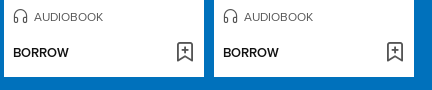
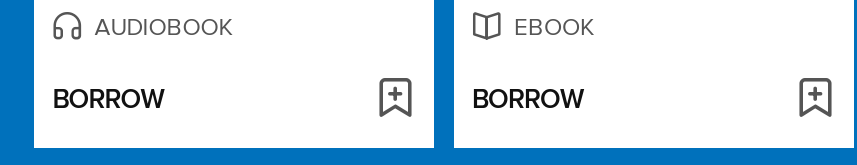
[244,9,313,24] AUDIOBOOK -> [514,12,594,42] EBOOK

